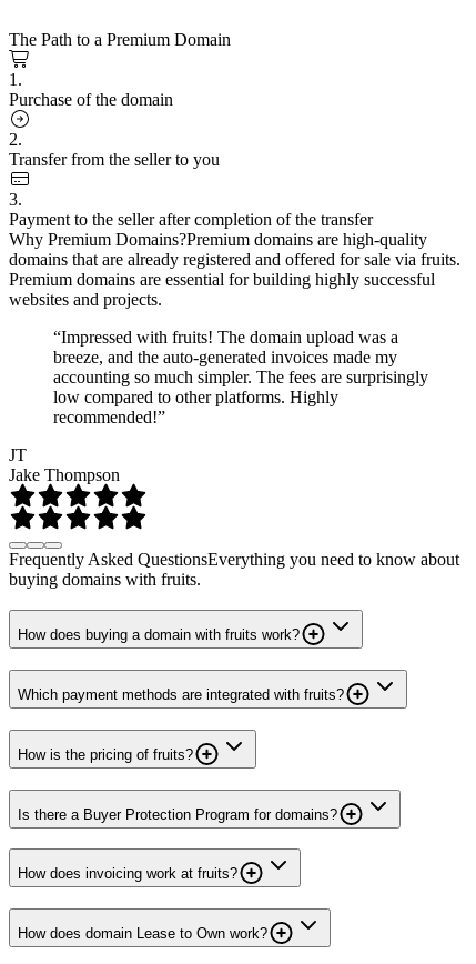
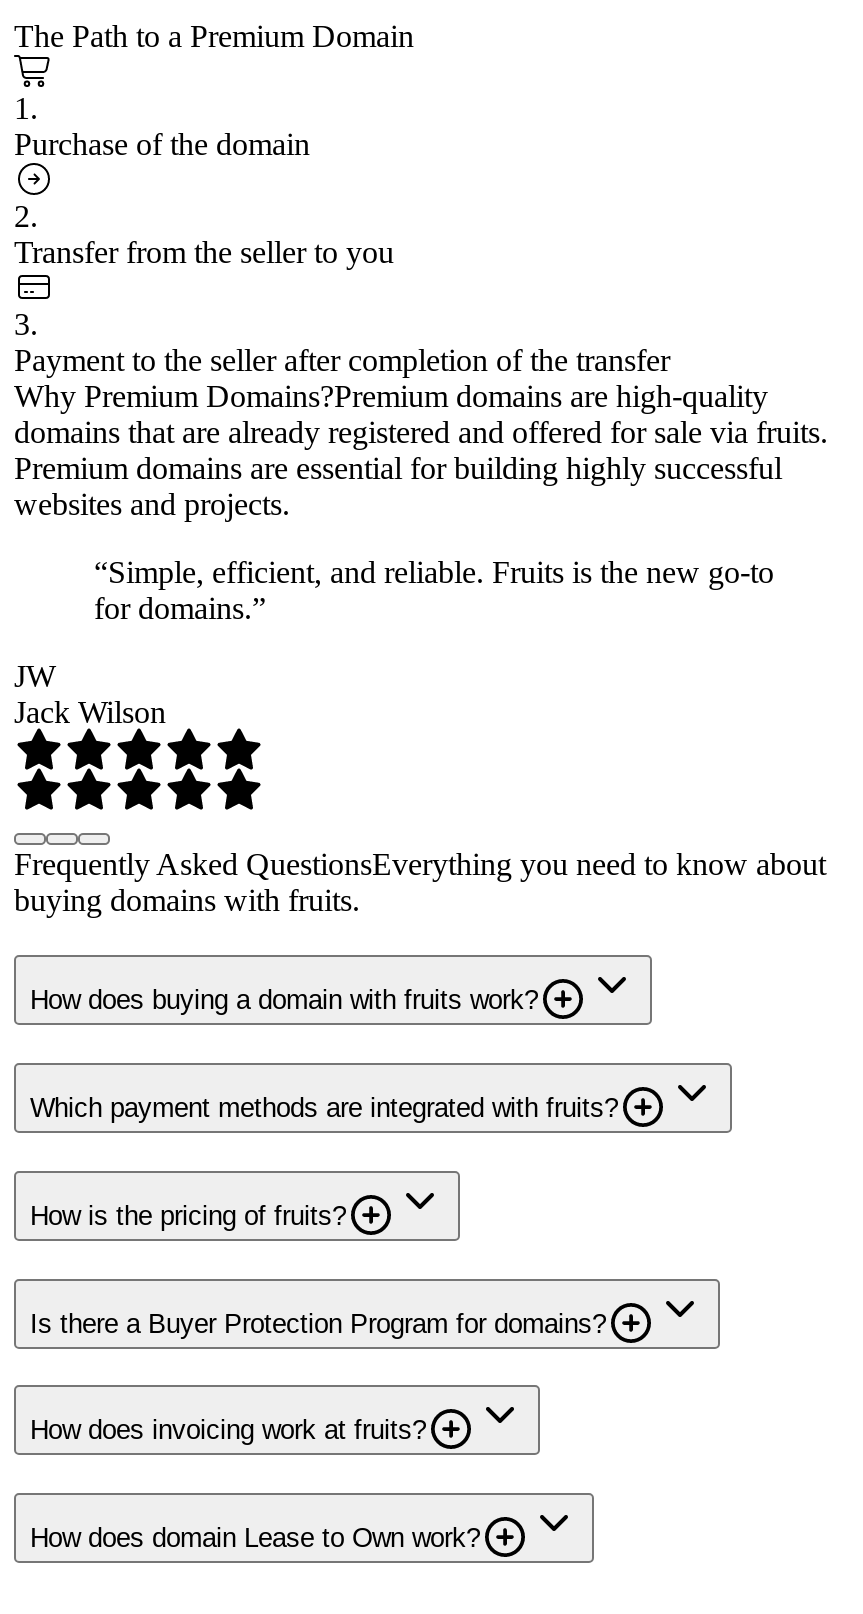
[53,327,428,426] “Impressed with fruits! The domain upload was a | breeze, and the auto-generated invoices made my | accounting so much simpler. The fees are surprisingly | low compared to other platforms. Highly | recommended!” -> [94,554,774,624] “Simple, efficient, and reliable. Fruits is the new go-to | for domains.”
[9,445,120,484] JT | Jake Thompson -> [14,658,166,728] JW | Jack Wilson

